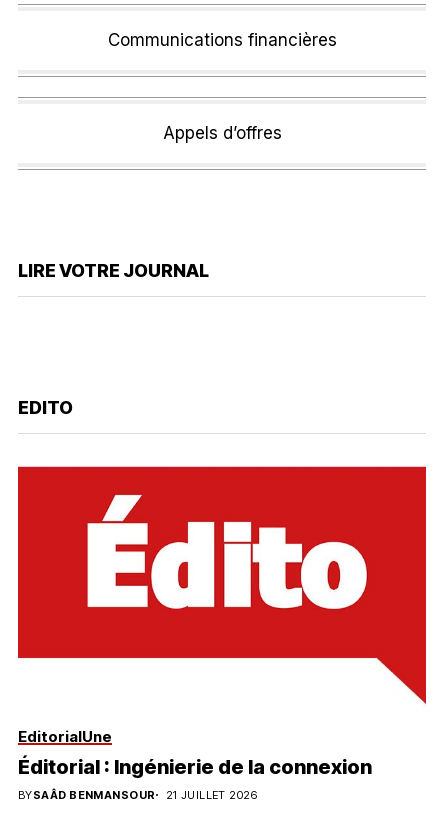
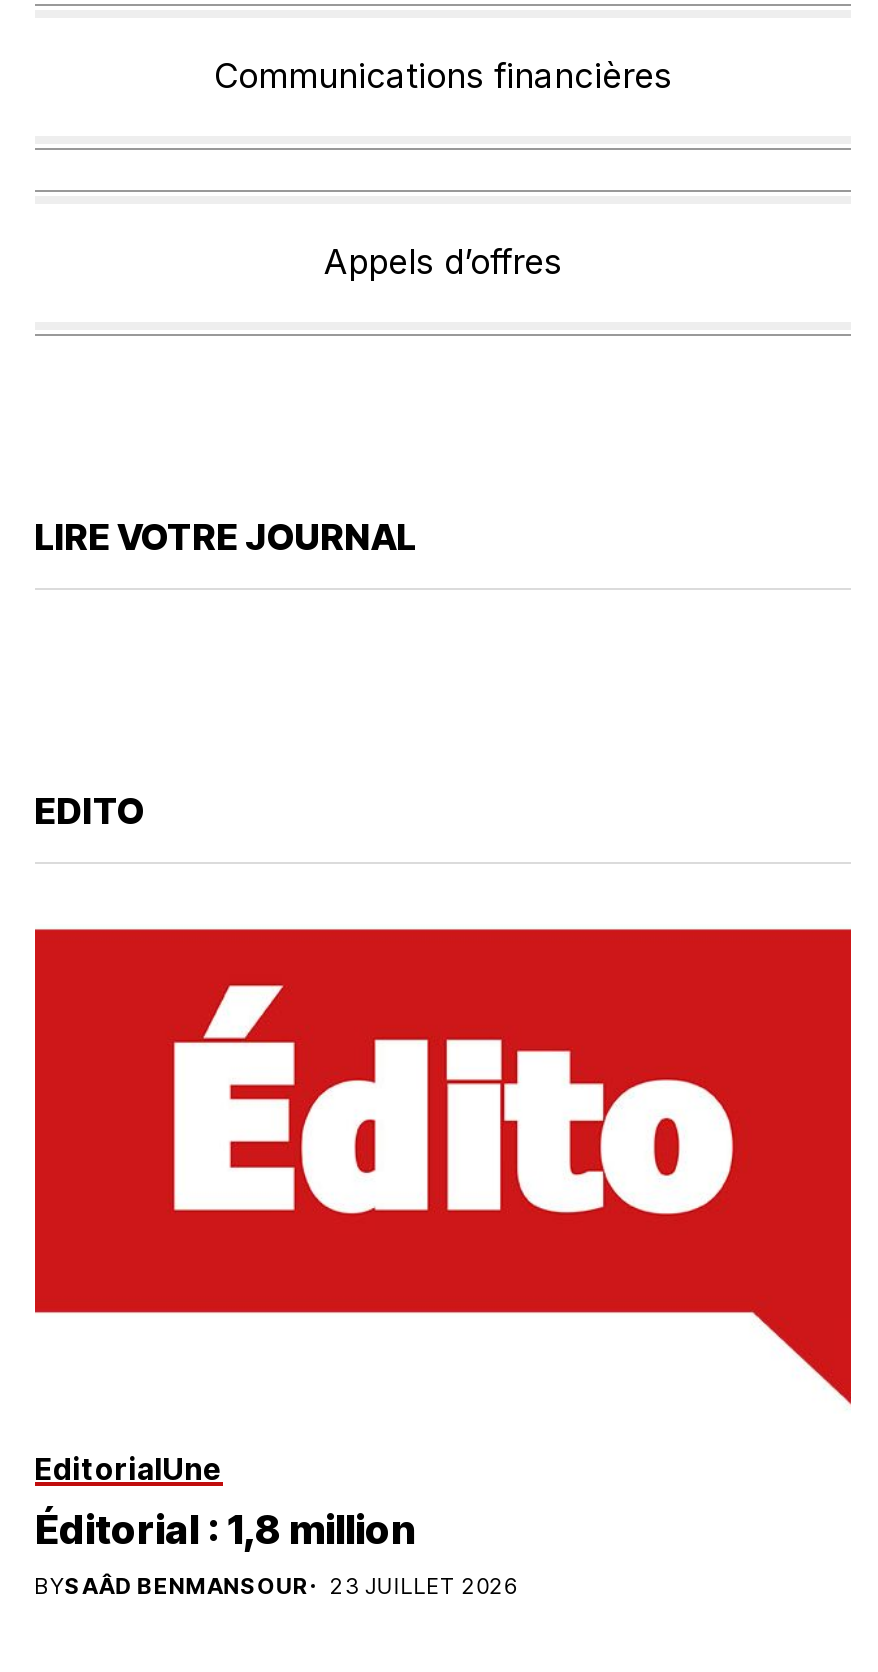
[18,755,372,779] Éditorial : Ingénierie de la connexion -> [35,1506,415,1554] Éditorial : 1,8 million
[18,788,257,802] BYSAÂD BENMANSOUR 21 JUILLET 2026 -> [35,1572,517,1600] BYSAÂD BENMANSOUR 23 JUILLET 2026

